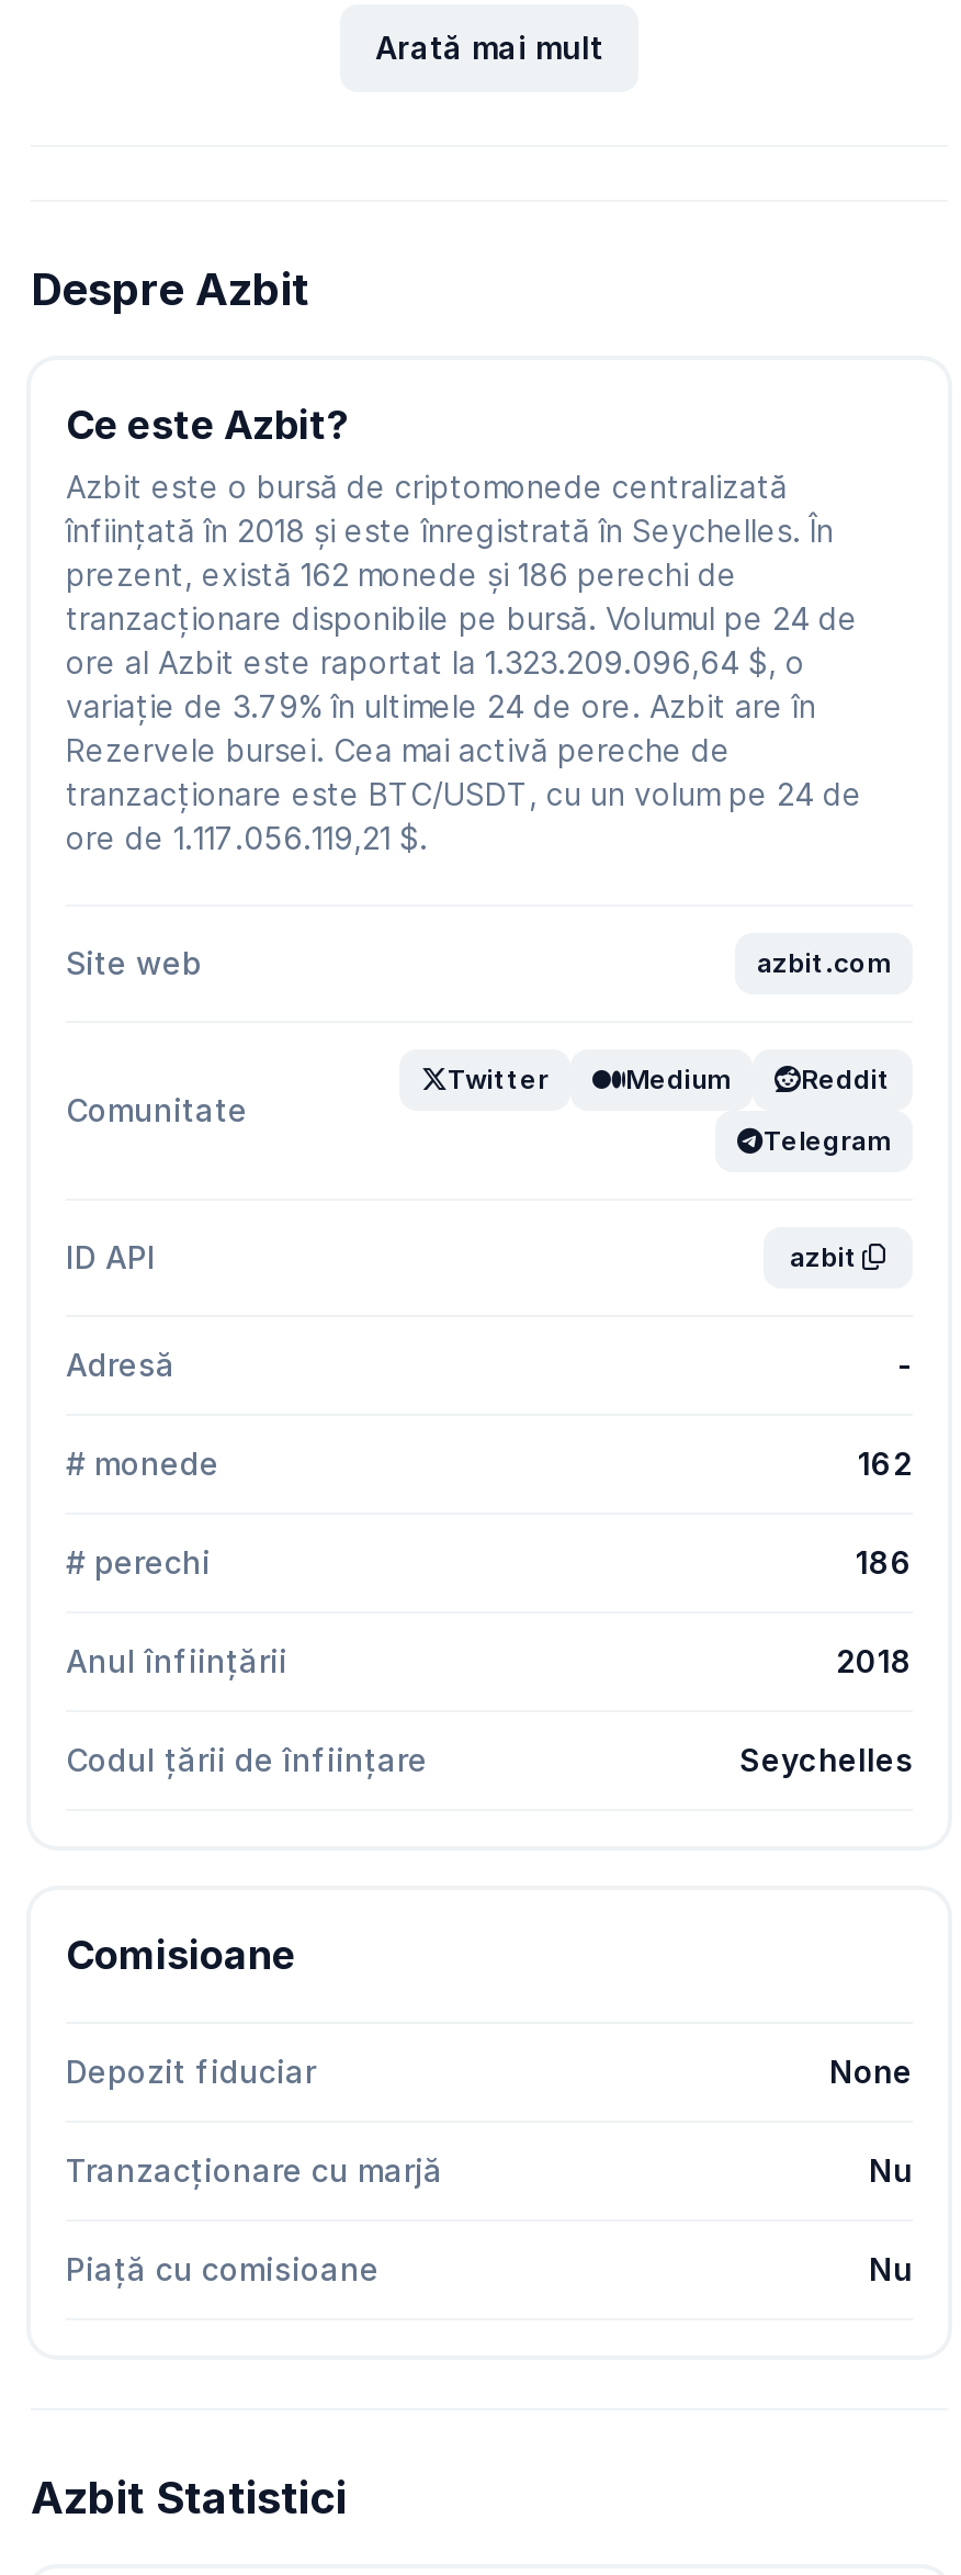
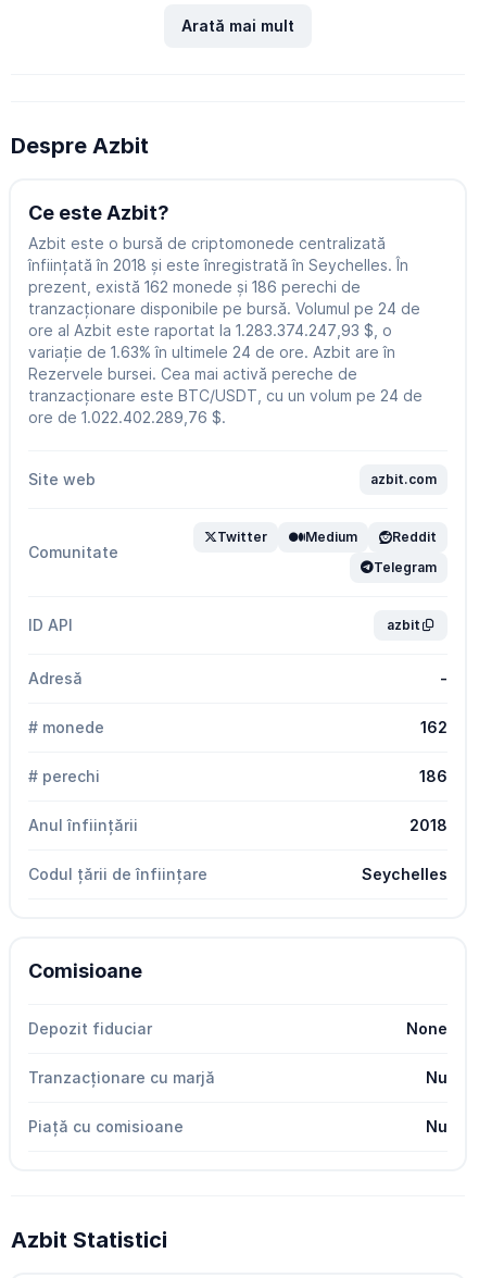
[66,643,805,681] ore al Azbit este raportat la 1.323.209.096,64 $, o -> [28,321,392,339] ore al Azbit este raportat la 1.283.374.247,93 $, o
[66,687,816,724] variație de 3.79% în ultimele 24 de ore. Azbit are în -> [28,343,395,361] variație de 1.63% în ultimele 24 de ore. Azbit are în
[66,819,428,856] ore de 1.117.056.119,21 $. -> [28,408,226,426] ore de 1.022.402.289,76 $.

